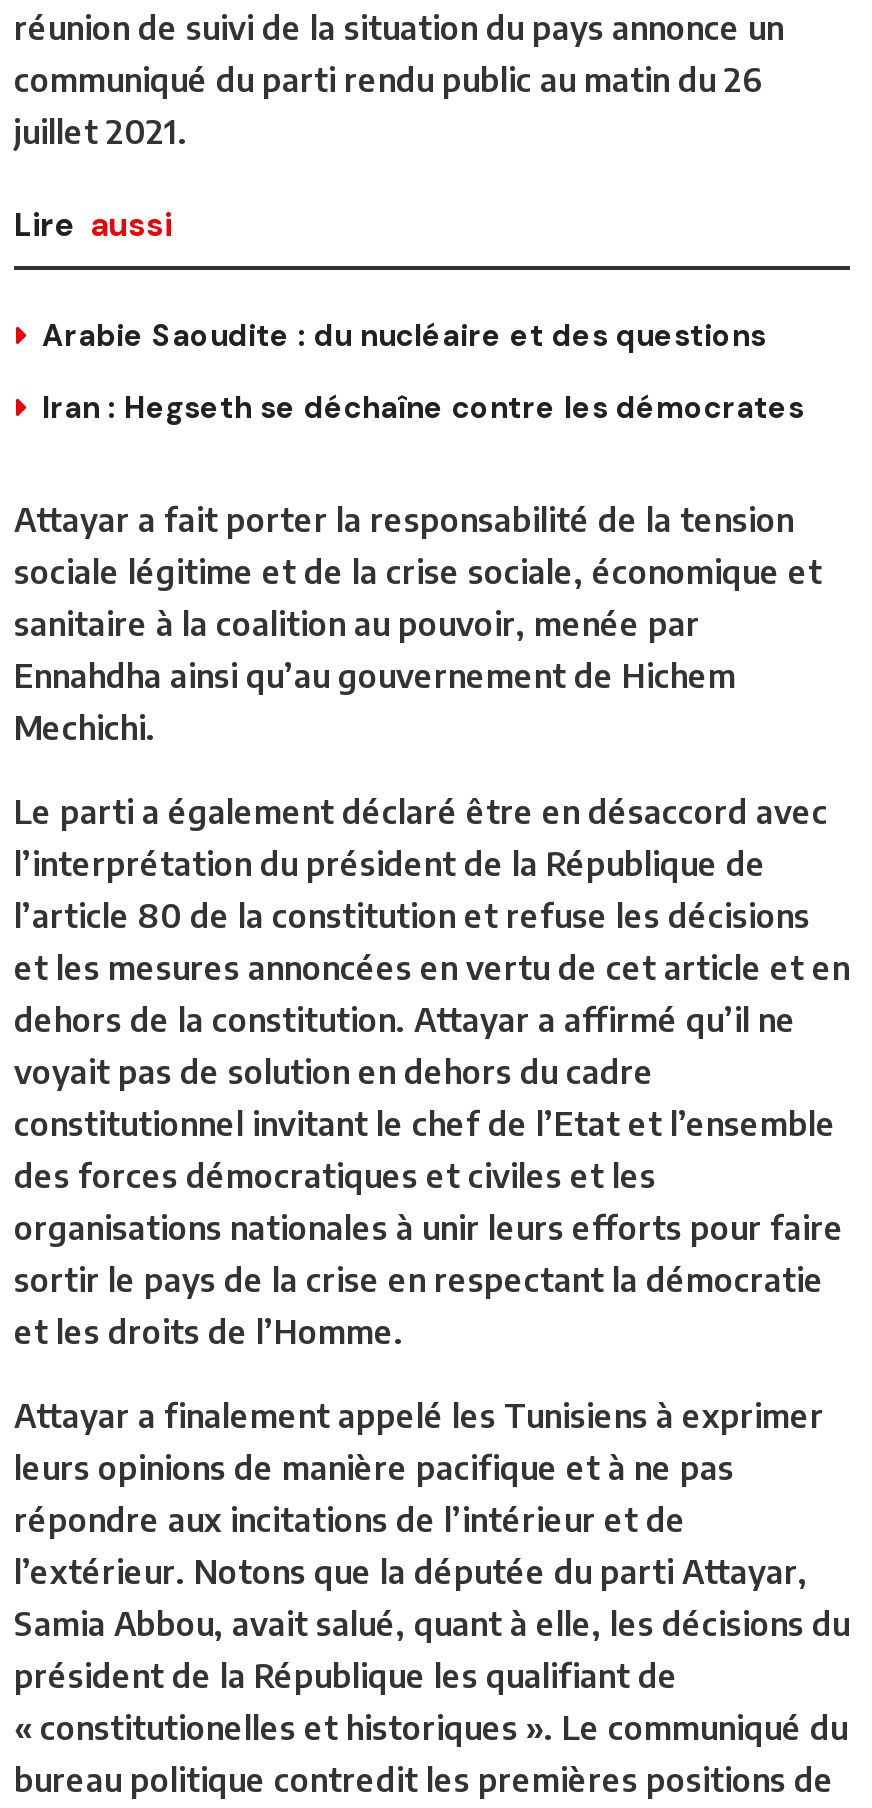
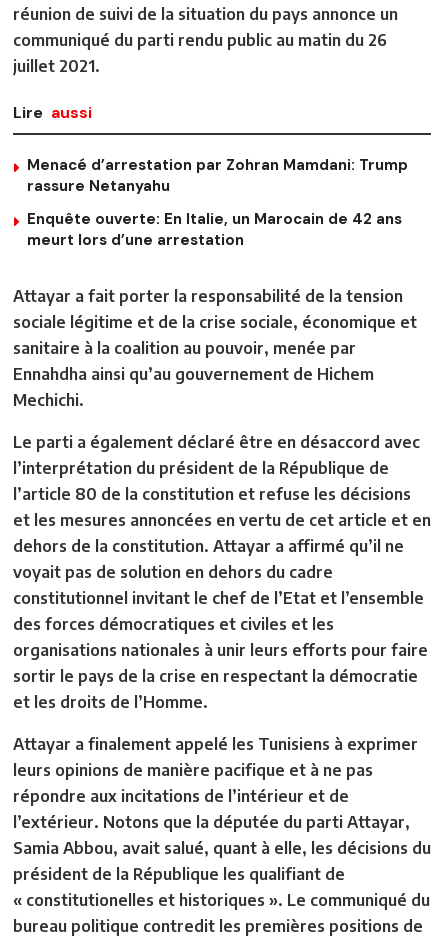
[42,316,766,356] Arabie Saoudite : du nucléaire et des questions -> [27,155,408,196] Menacé d’arrestation par Zohran Mamdani: Trump | rassure Netanyahu
[42,388,804,428] Iran : Hegseth se déchaîne contre les démocrates -> [27,209,402,250] Enquête ouverte: En Italie, un Marocain de 42 ans | meurt lors d’une arrestation

